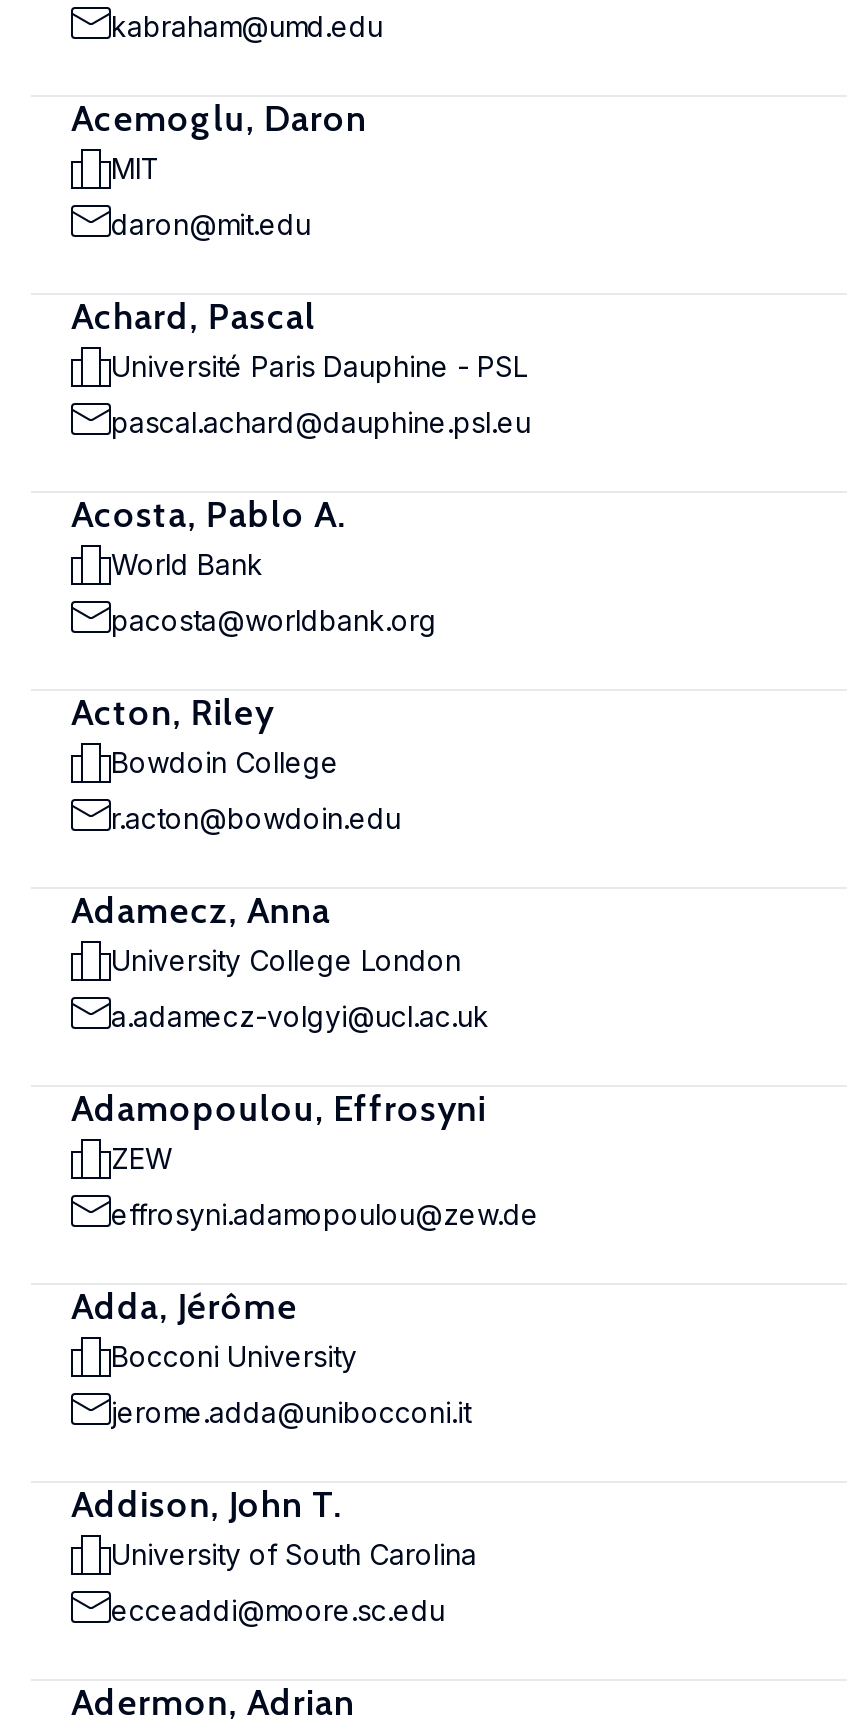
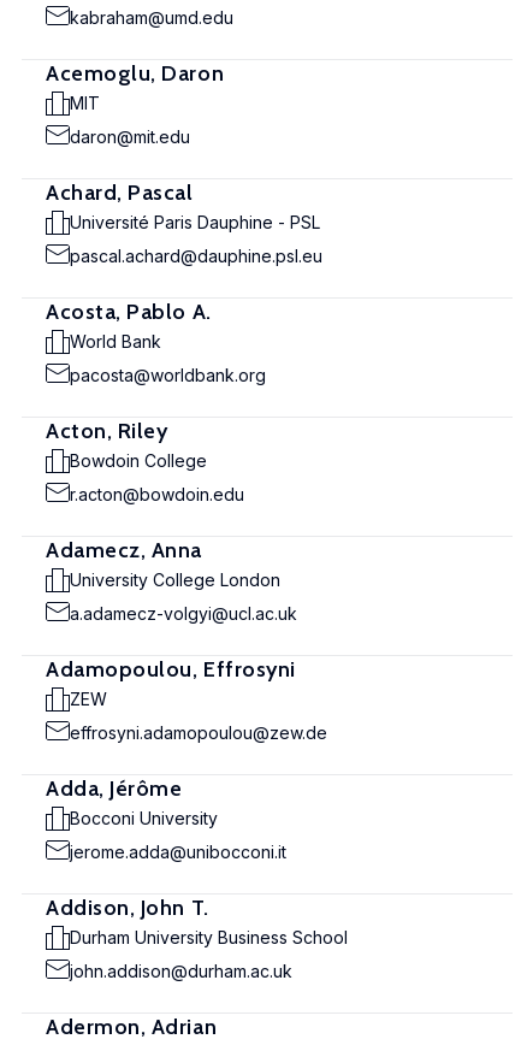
[111,1537,477,1571] University of South Carolina -> [70,927,348,947] Durham University Business School
[111,1593,445,1627] ecceaddi@moore.sc.edu -> [70,961,292,981] john.addison@durham.ac.uk

